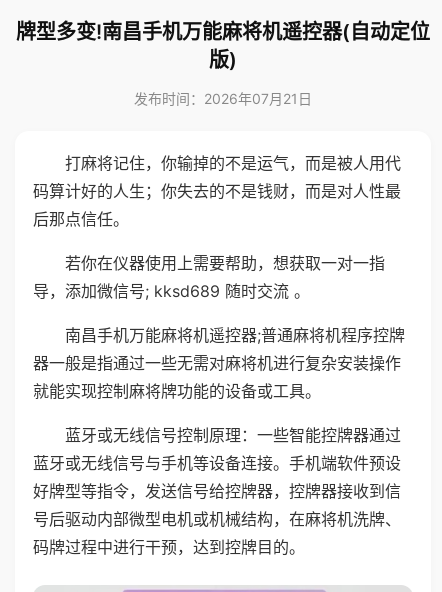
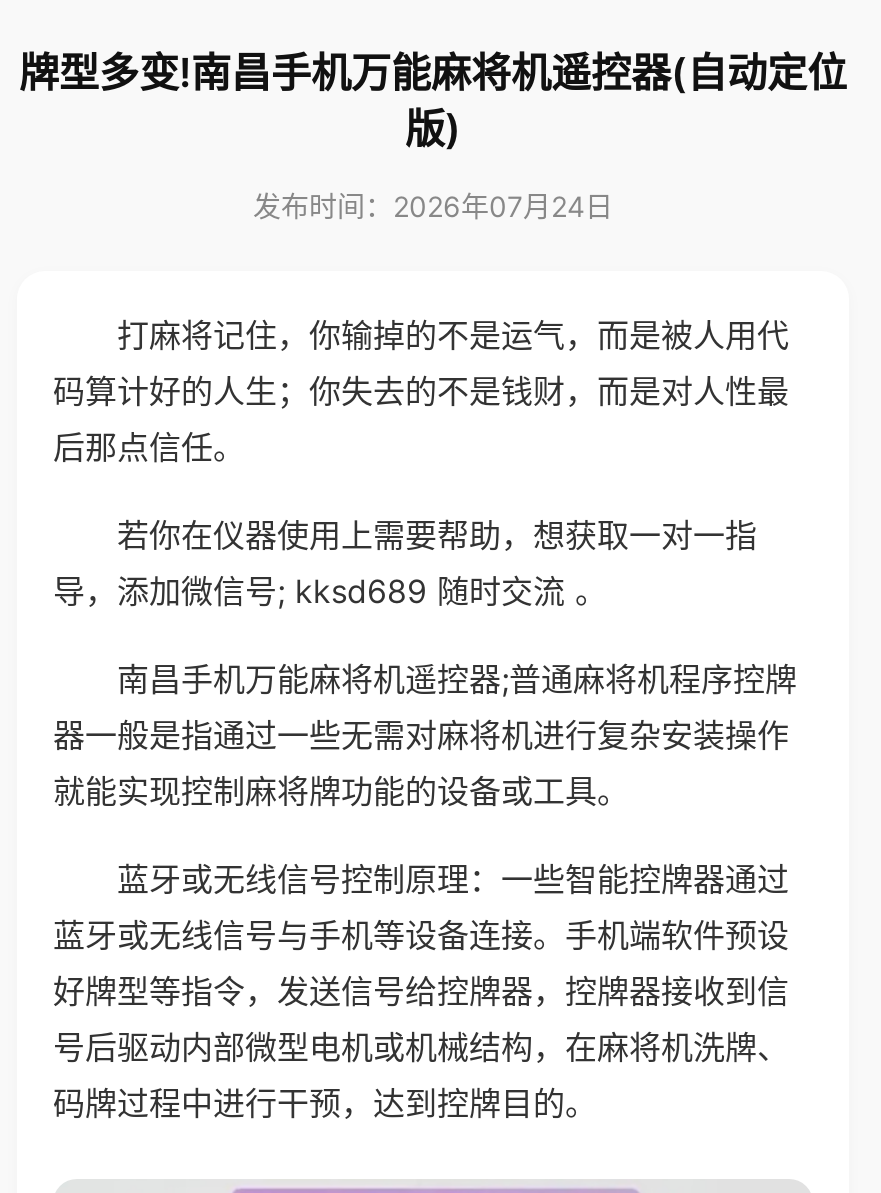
[134,90,312,107] 发布时间：2026年07月21日 -> [253,189,613,223] 发布时间：2026年07月24日

